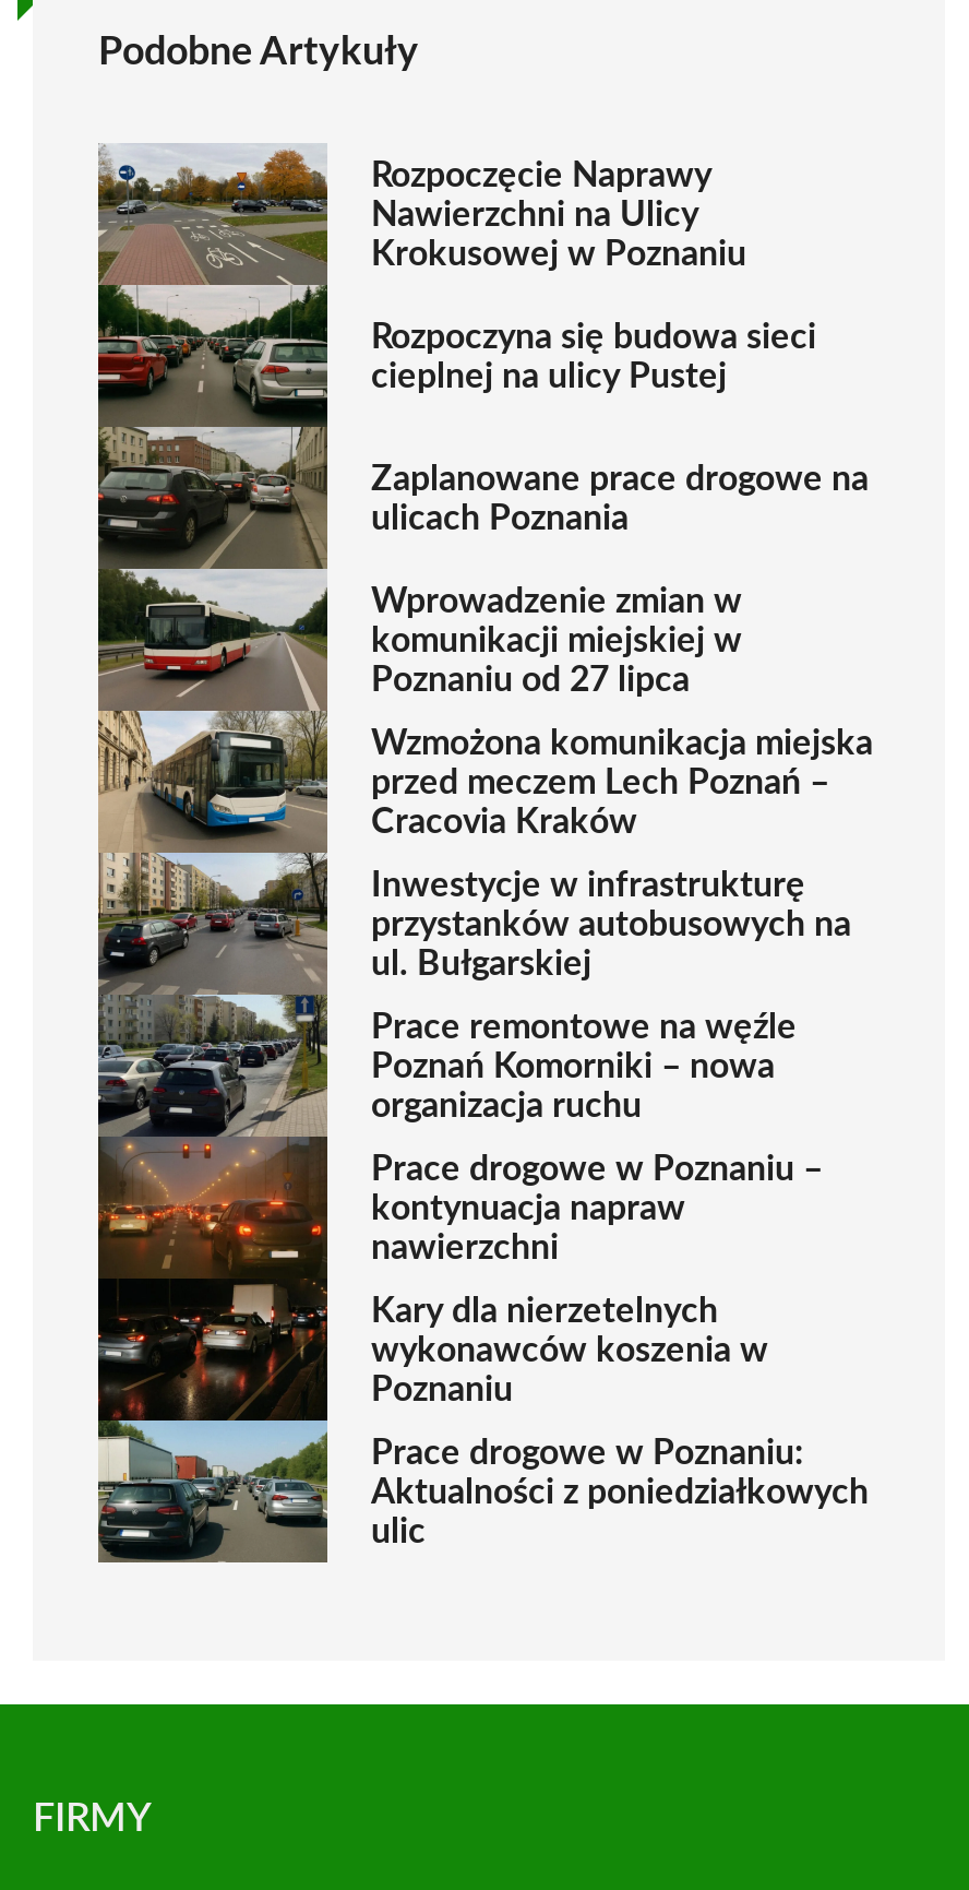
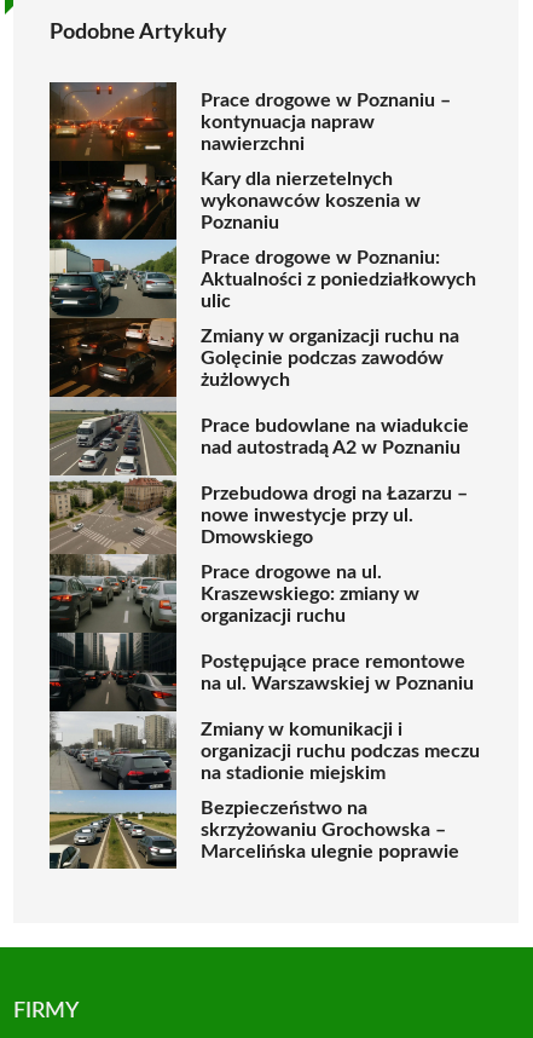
[96,145,327,1139] [image] -> [48,317,178,869] [image]
[371,157,873,1122] Rozpoczęcie Naprawy | Nawierzchni na Ulicy | Krokusowej w Poznaniu | Rozpoczyna się budowa sieci | cieplnej na ulicy Pustej | Zaplanowane prace drogowe na | ulicach Poznania | Wprowadzenie zmian w | komunikacji miejskiej w | Poznaniu od 27 lipca | Wzmożona komunikacja miejska | przed meczem Lech Poznań – | Cracovia Kraków | Inwestycje w infrastrukturę | przystanków autobusowych na | ul. Bułgarskiej | Prace remontowe na węźle | Poznań Komorniki – nowa | organizacja ruchu -> none
moved [371,1151,869,1548] -> [201,90,476,310]: Prace drogowe w Poznaniu – | kontynuacja napraw | nawierzchni | ... | Aktualności z poniedziałkowych | ulic
none -> [201,326,480,861] Zmiany w organizacji ruchu na | Golęcinie podczas zawodów | żużlowych | Prace budowlane na wiadukcie | nad autostradą A2 w Poznaniu | Przebudowa drogi na Łazarzu – | nowe inwestycje przy ul. | Dmowskiego | Prace drogowe na ul. | Kraszewskiego: zmiany w | organizacji ruchu | Postępujące prace remontowe | na ul. Warszawskiej w Poznaniu | Zmiany w komunikacji i | organizacji ruchu podczas meczu | na stadionie miejskim | Bezpieczeństwo na | skrzyżowaniu Grochowska – | Marcelińska ulegnie poprawie

